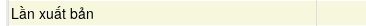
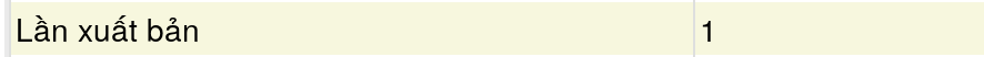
none -> [700,7,717,50] 1

